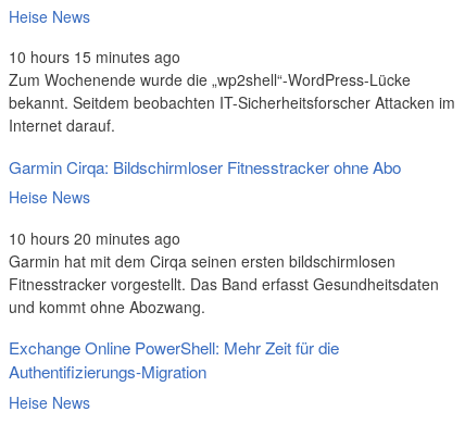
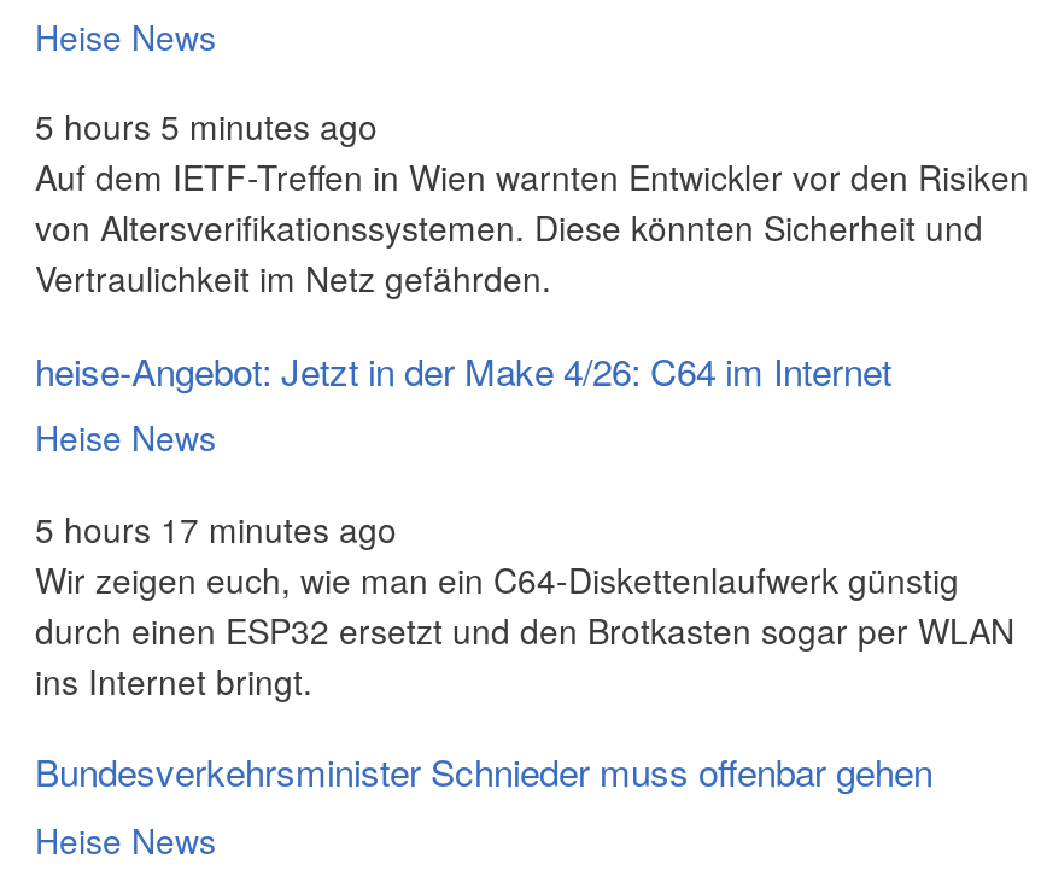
[9,46,455,136] 10 hours 15 minutes ago | Zum Wochenende wurde die „wp2shell“-WordPress-Lücke | bekannt. Seitdem beobachten IT-Sicherheitsforscher Attacken im | Internet darauf. -> [35,103,1029,303] 5 hours 5 minutes ago | Auf dem IETF-Treffen in Wien warnten Entwickler vor den Risiken | von Altersverifikationssystemen. Diese könnten Sicherheit und | Vertraulichkeit im Netz gefährden.
[9,154,401,178] Garmin Cirqa: Bildschirmloser Fitnesstracker ohne Abo -> [35,342,891,395] heise-Angebot: Jetzt in der Make 4/26: C64 im Internet
[9,227,439,318] 10 hours 20 minutes ago | Garmin hat mit dem Cirqa seinen ersten bildschirmlosen | Fitnesstracker vorgestellt. Das Band erfasst Gesundheitsdaten | und kommt ohne Abozwang. -> [35,505,1014,705] 5 hours 17 minutes ago | Wir zeigen euch, wie man ein C64-Diskettenlaufwerk günstig | durch einen ESP32 ersetzt und den Brotkasten sogar per WLAN | ins Internet bringt.
[9,335,339,383] Exchange Online PowerShell: Mehr Zeit für die | Authentifizierungs-Migration -> [35,744,932,798] Bundesverkehrsminister Schnieder muss offenbar gehen

